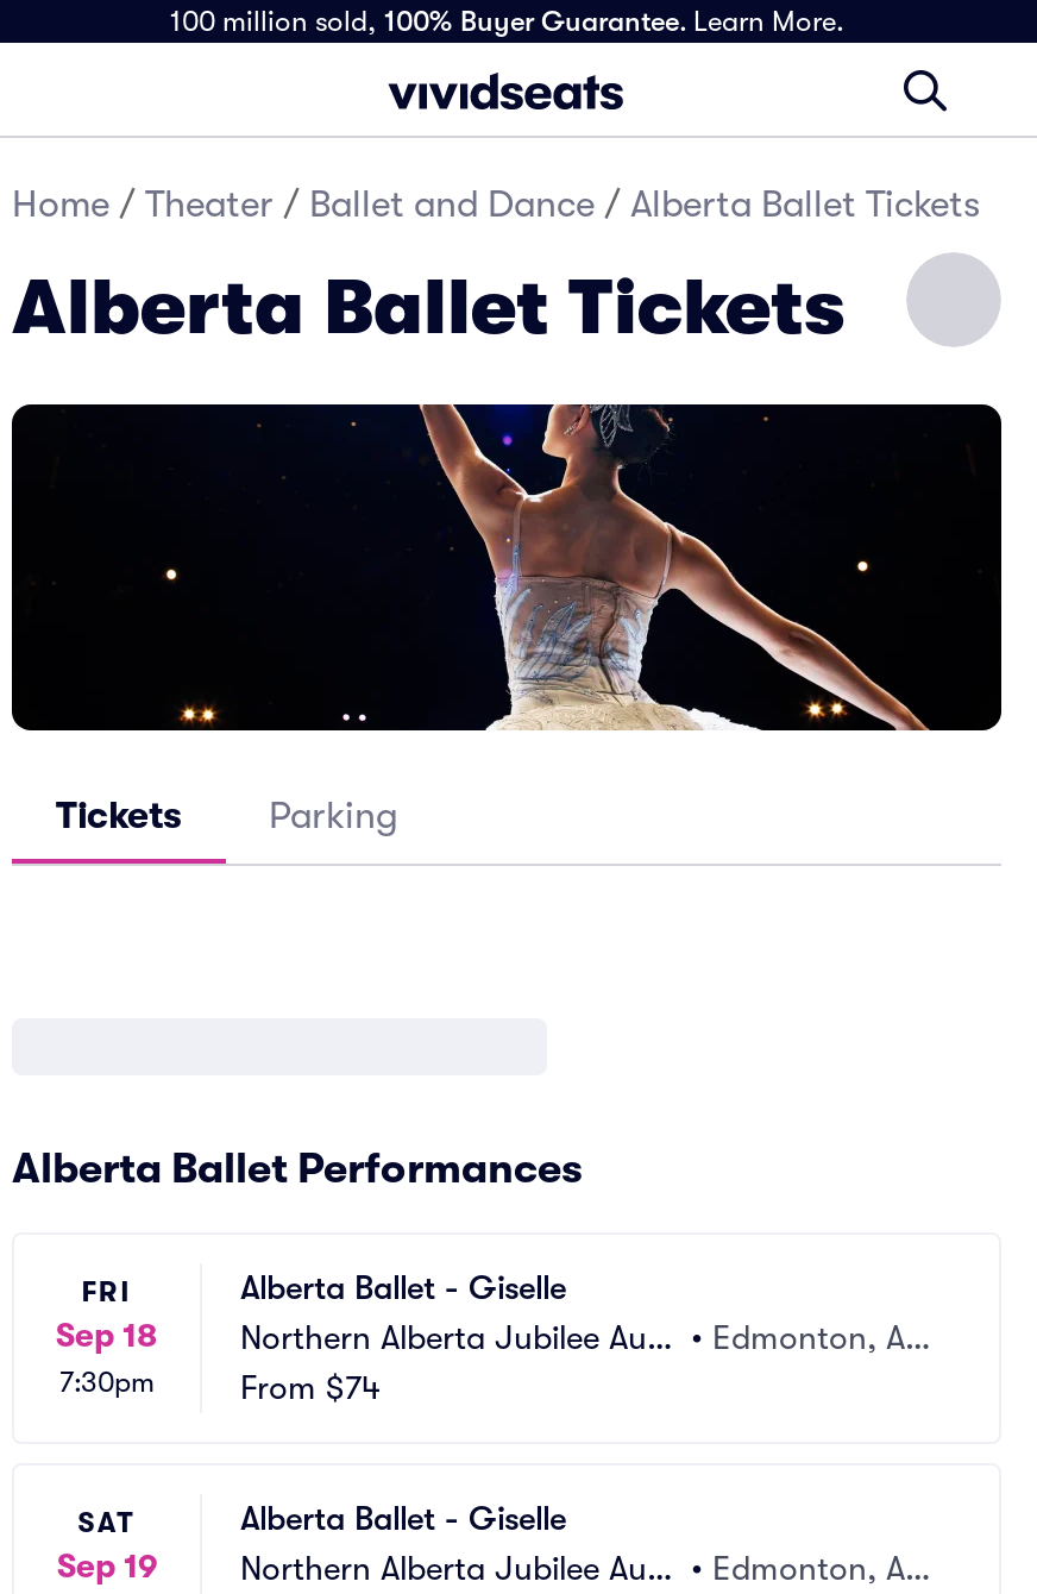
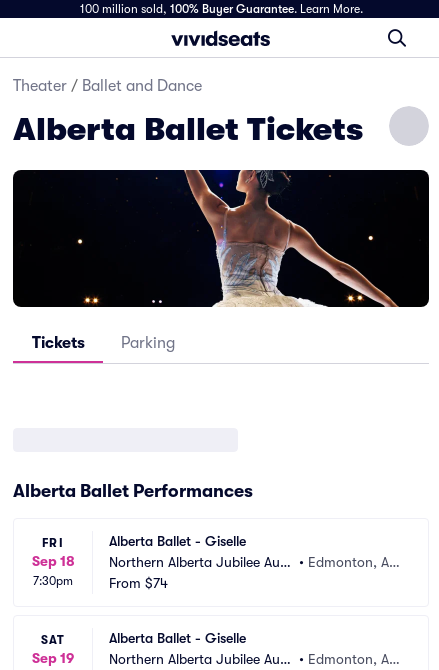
[12,183,980,226] Home / Theater / Ballet and Dance / Alberta Ballet Tickets -> [13,77,202,95] Theater / Ballet and Dance

